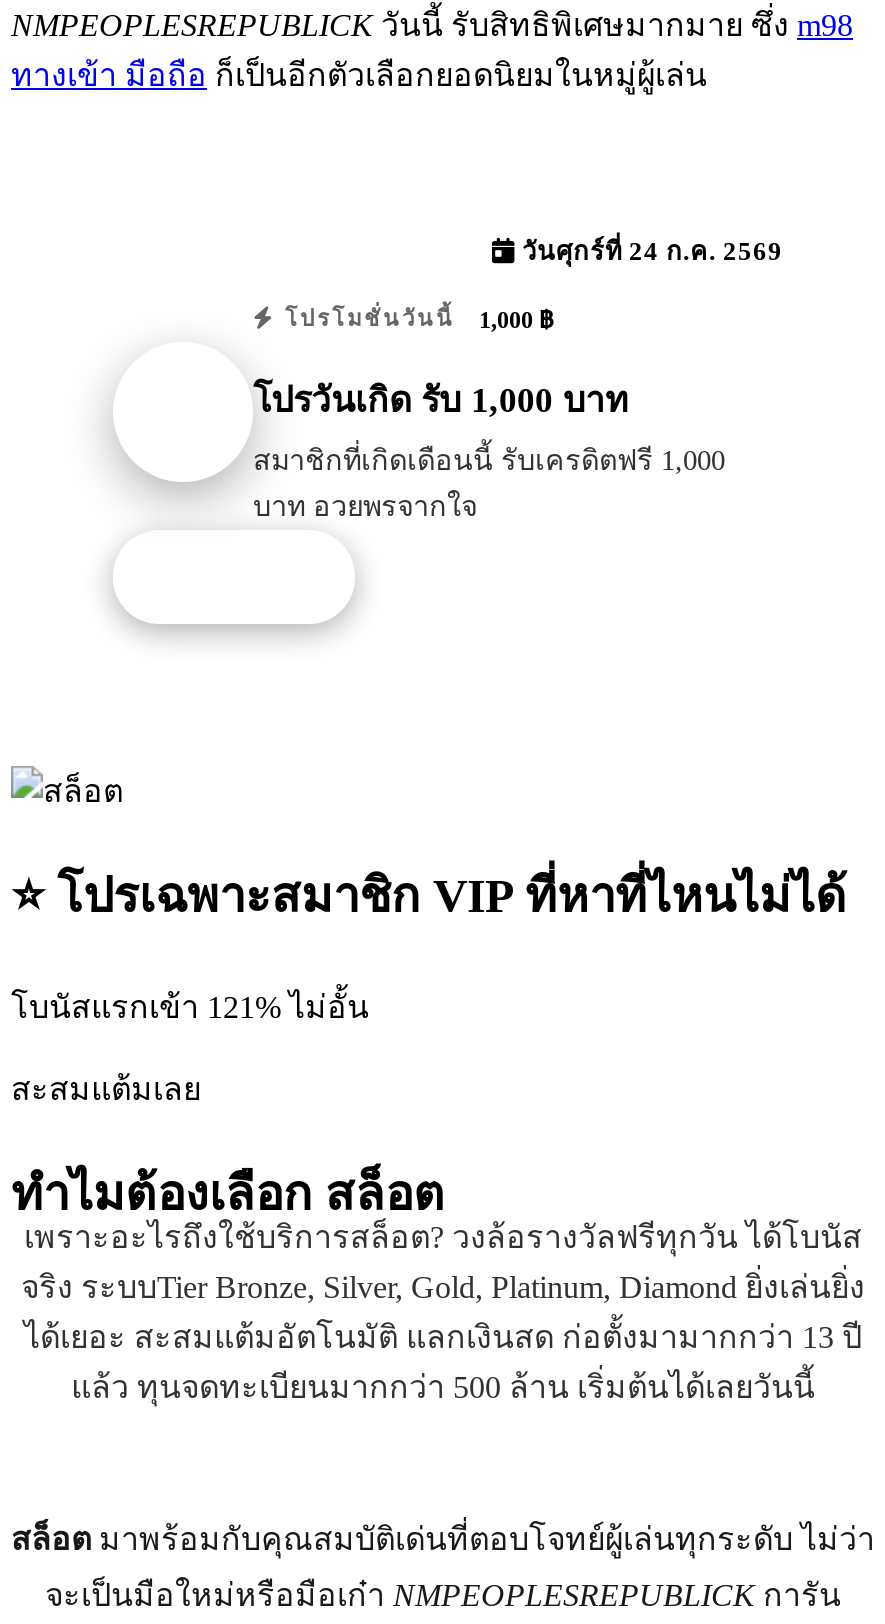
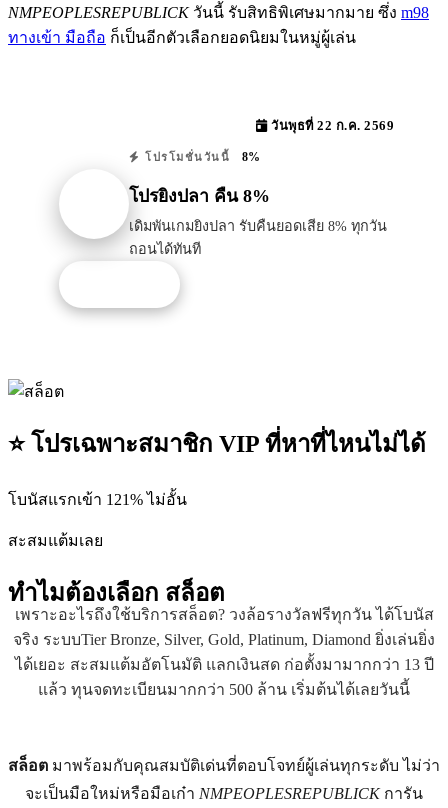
[515,238,783,266] วันศุกร์ที่ 24 ก.ค. 2569 -> [267,119,394,133] วันพุธที่ 22 ก.ค. 2569
[276,306,553,334] โปรโมชั่นวันนี้ 1,000 ฿ -> [140,150,260,164] โปรโมชั่นวันนี้ 8%
[253,381,629,421] โปรวันเกิด รับ 1,000 บาท -> [129,186,270,206] โปรยิงปลา คืน 8%
[253,445,725,523] สมาชิกที่เกิดเดือนนี้ รับเครดิตฟรี 1,000 | บาท อวยพรจากใจ -> [129,218,387,257] เดิมพันเกมยิงปลา รับคืนยอดเสีย 8% ทุกวัน | ถอนได้ทันที

